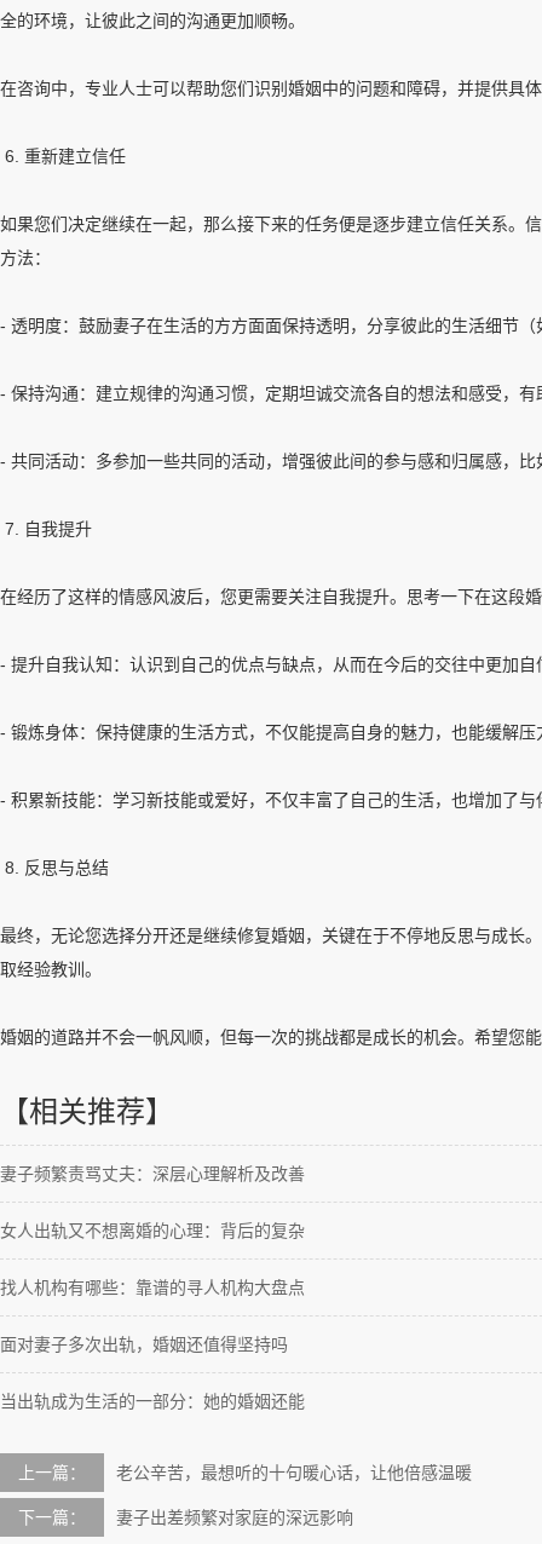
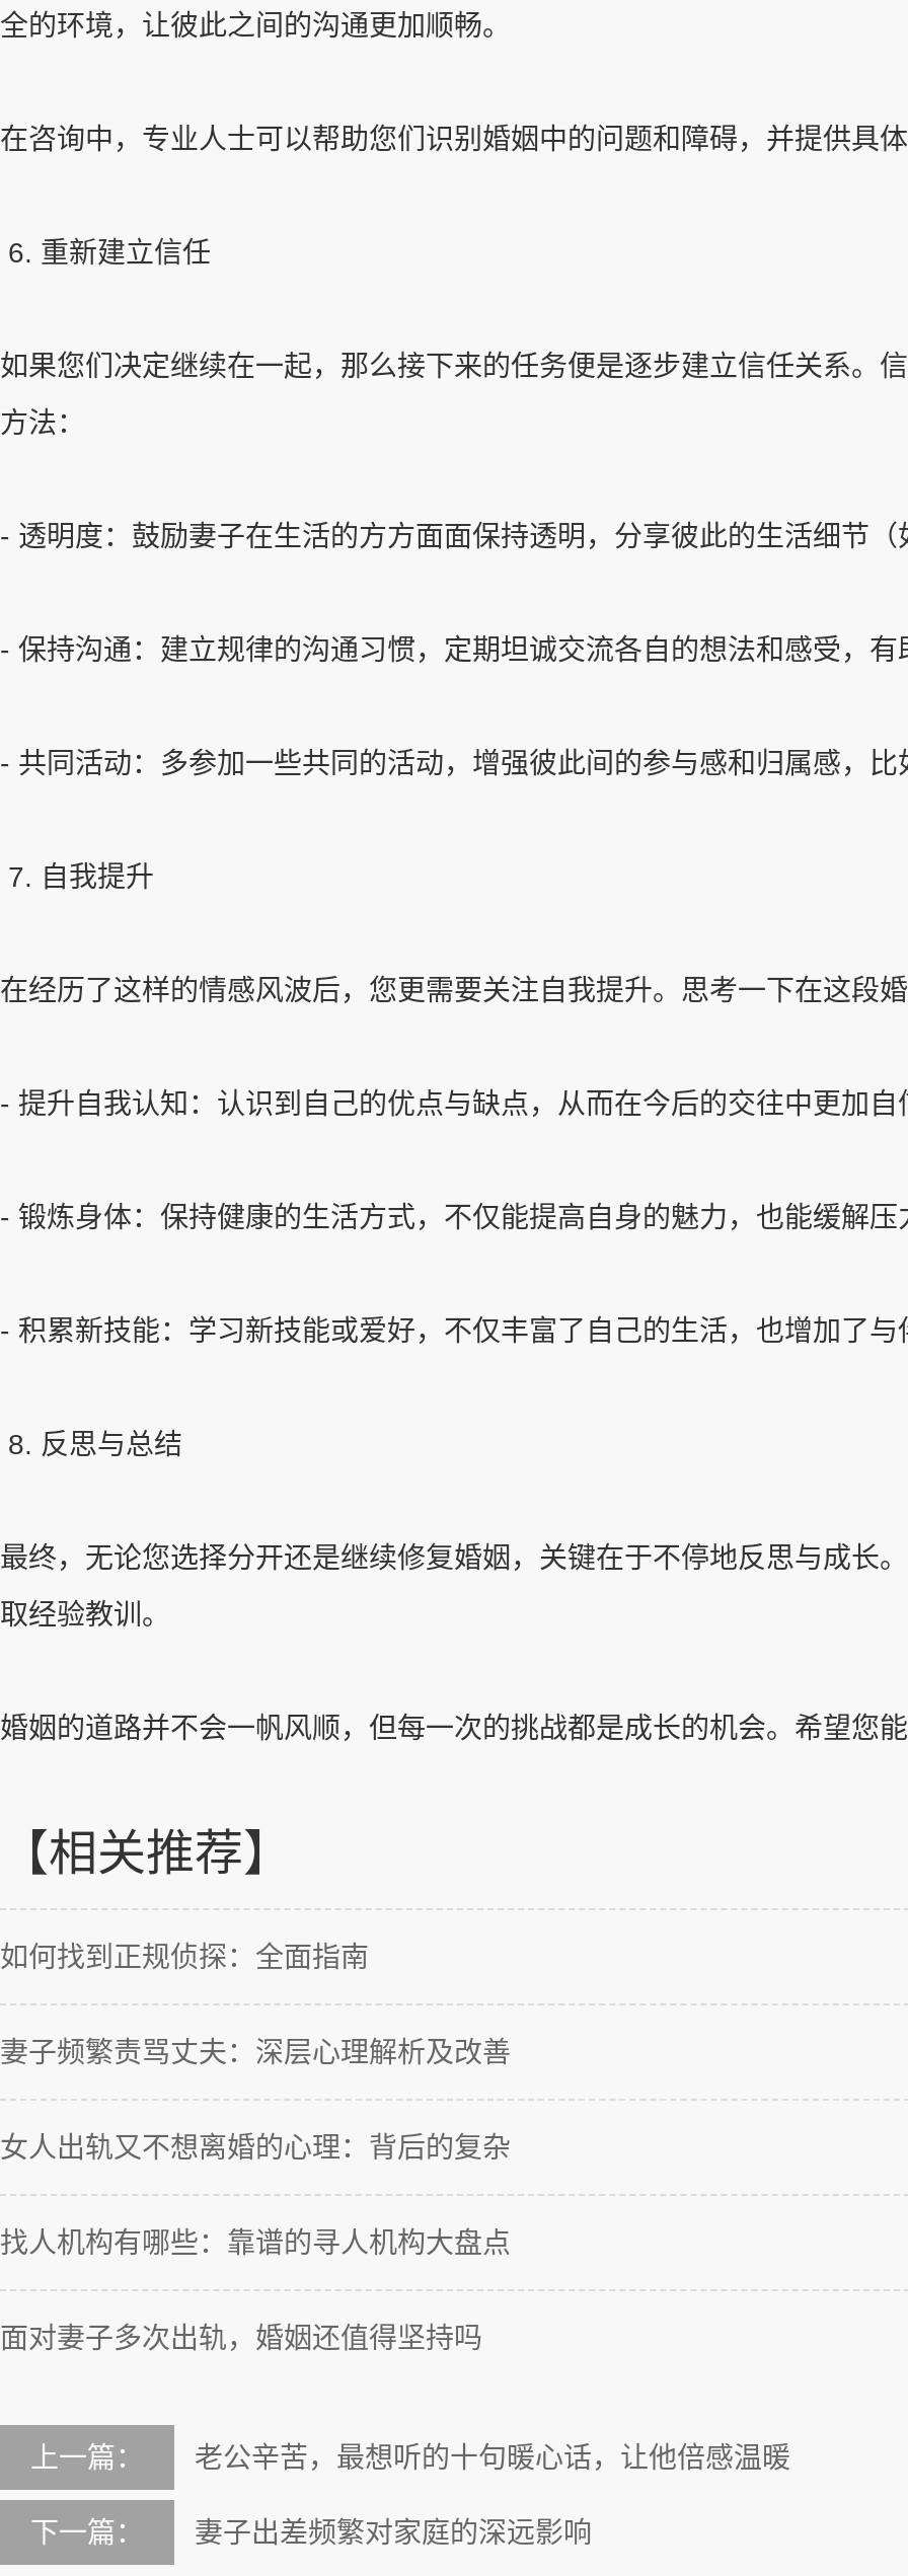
none -> [0,1941,369,1973] 如何找到正规侦探：全面指南
moved [0,1164,305,1354] -> [0,2036,511,2354]: 妻子频繁责骂丈夫：深层心理解析及改善 | 女人出轨又不想离婚的心理：背后的复杂 | 找人机构有哪些：靠谱的寻人机构大盘点 | 面对妻子多次出轨，婚姻还值得坚持吗
[0,1392,305,1411] 当出轨成为生活的一部分：她的婚姻还能 -> none

